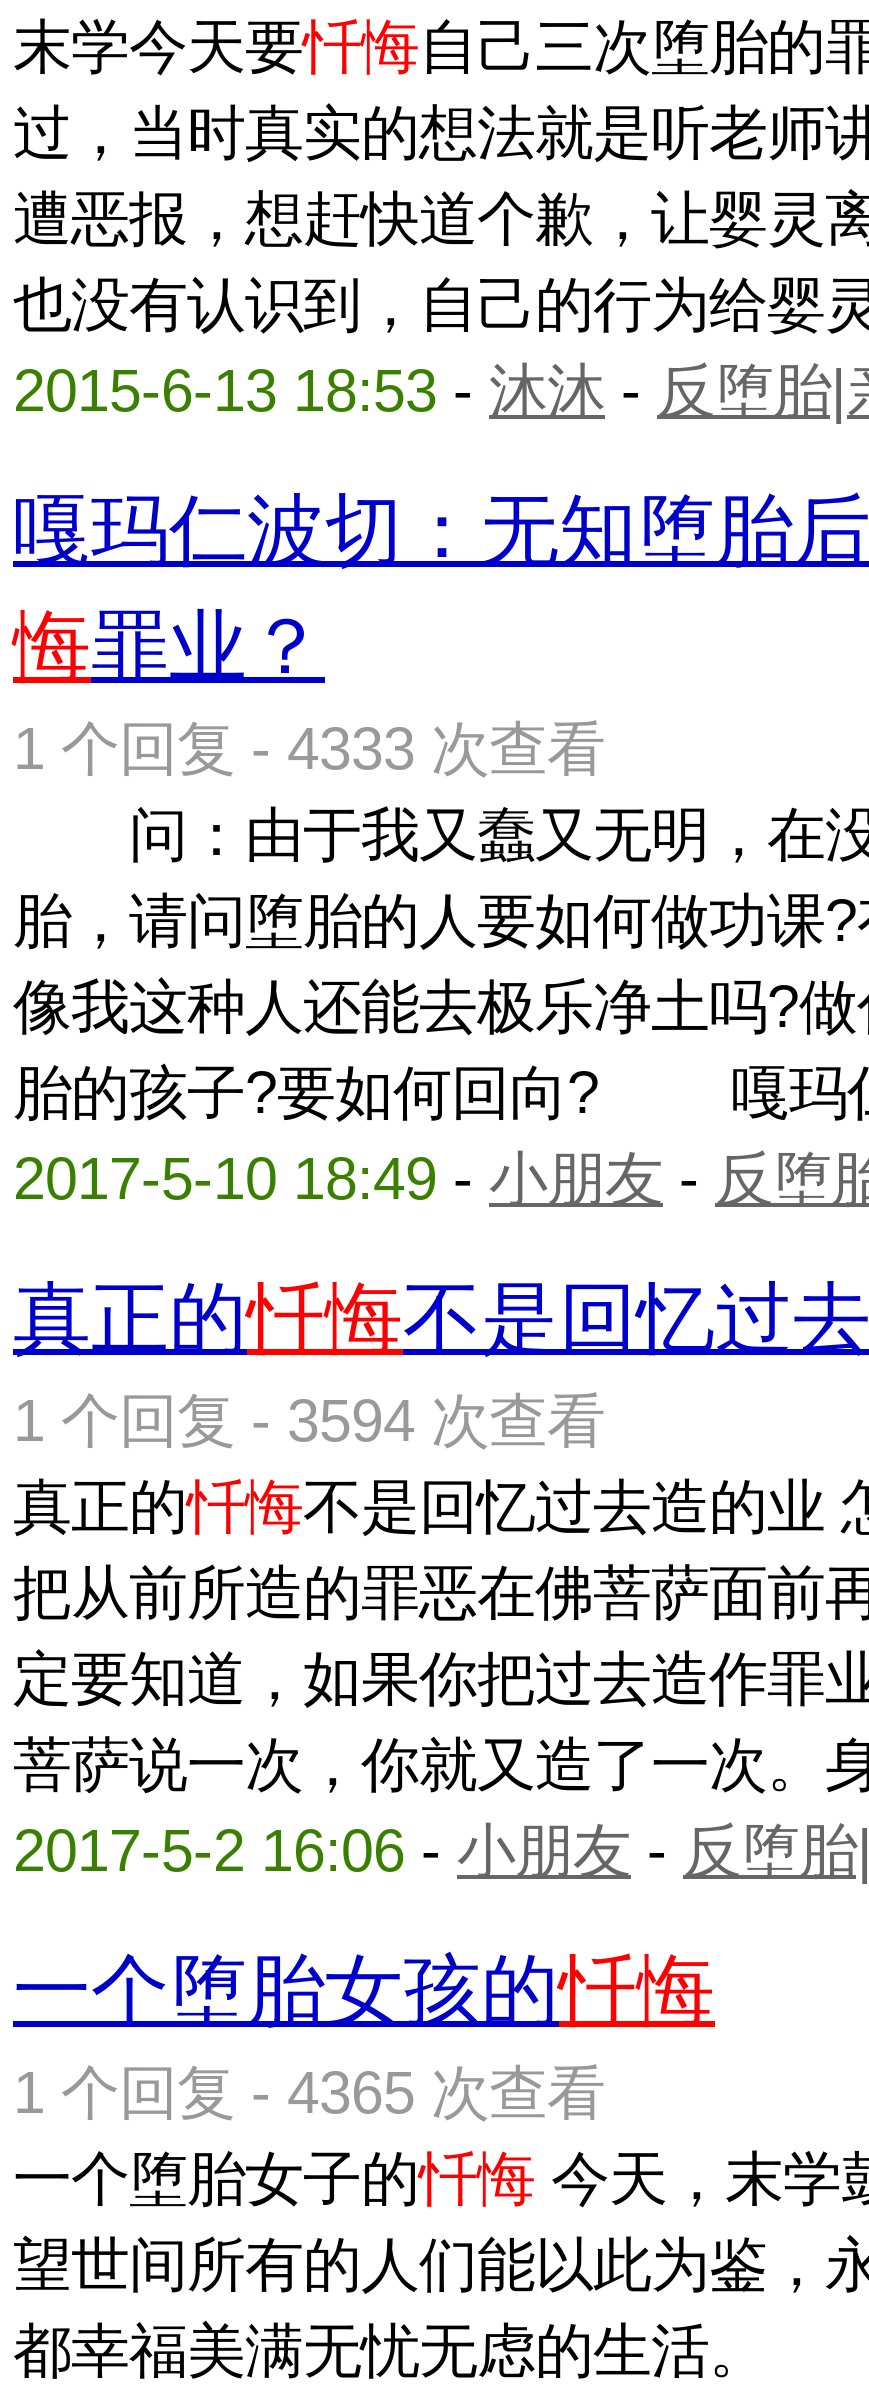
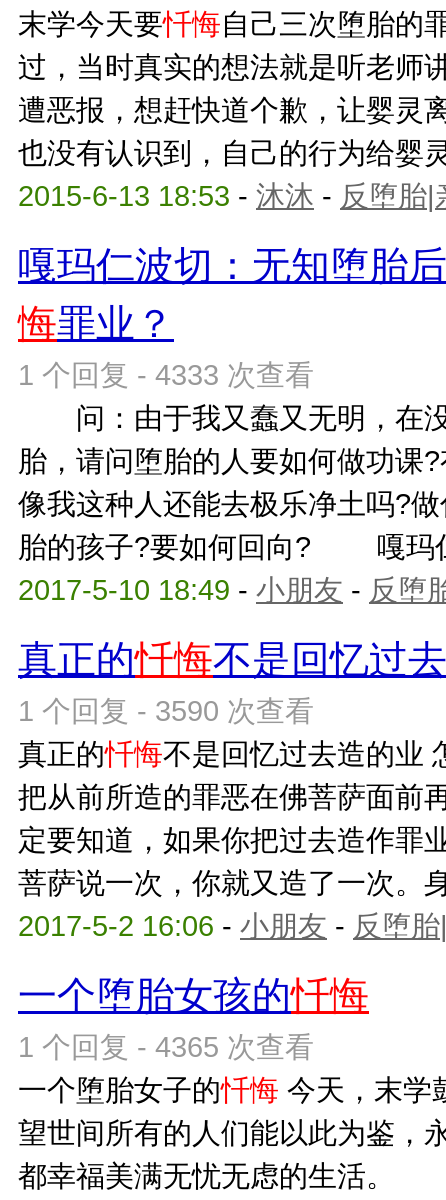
[13,1387,605,1453] 1 个回复 - 3594 次查看 -> [18,694,314,727] 1 个回复 - 3590 次查看

